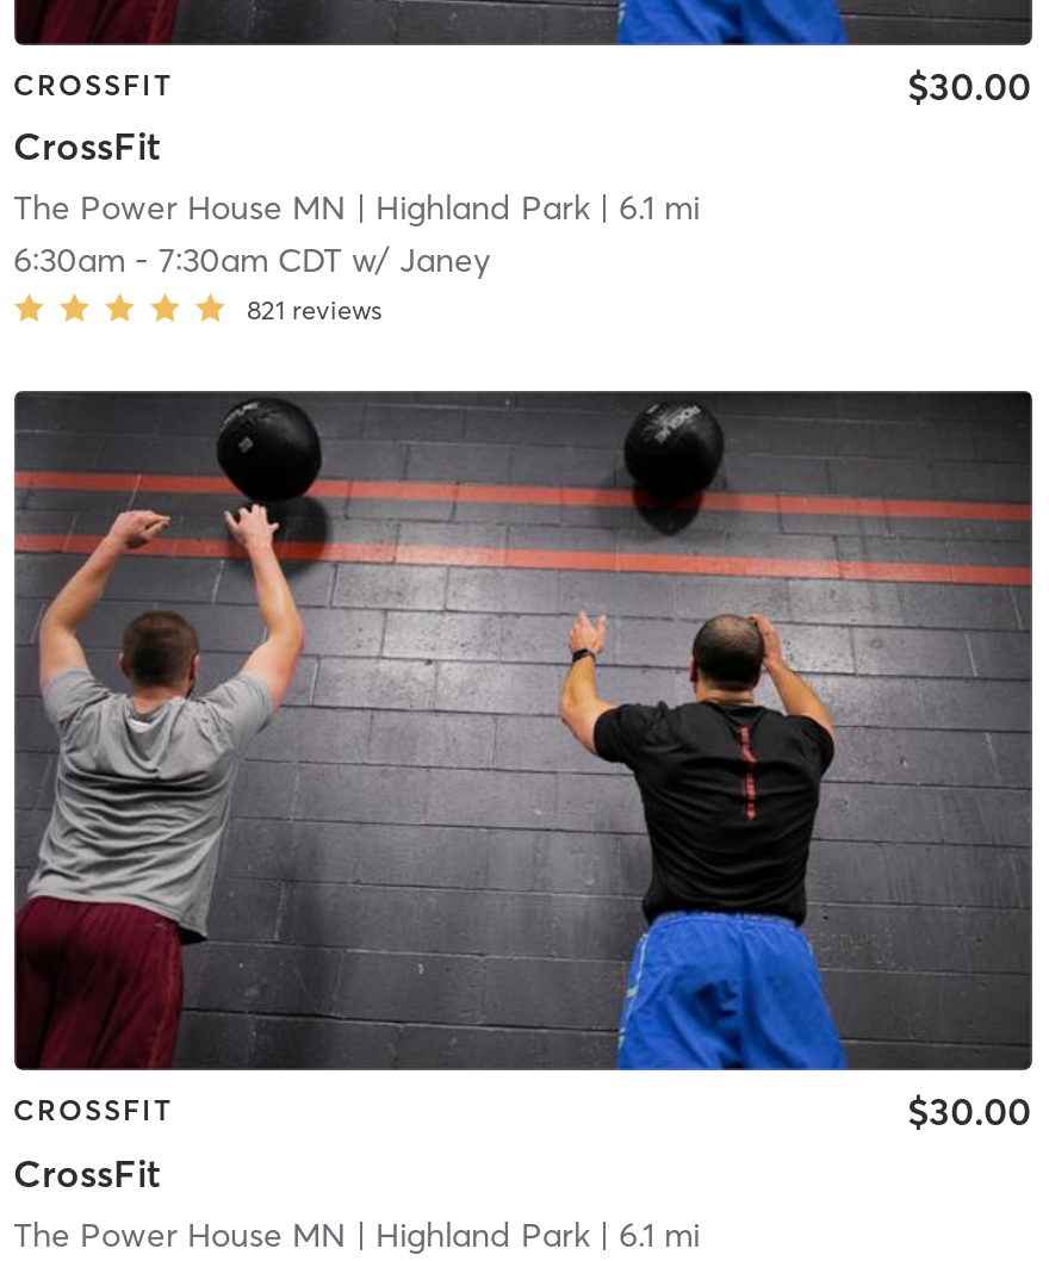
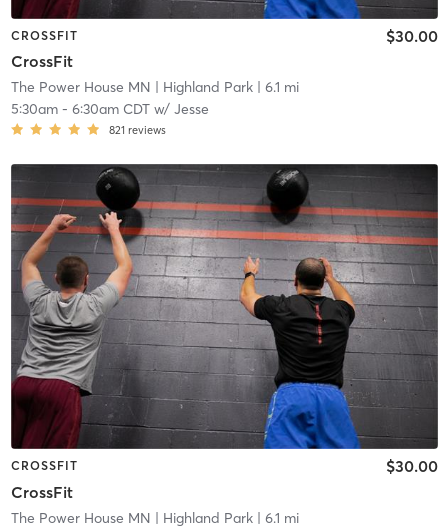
[13,239,490,282] 6:30am - 7:30am CDT w/ Janey -> [10,100,208,118] 5:30am - 6:30am CDT w/ Jesse

